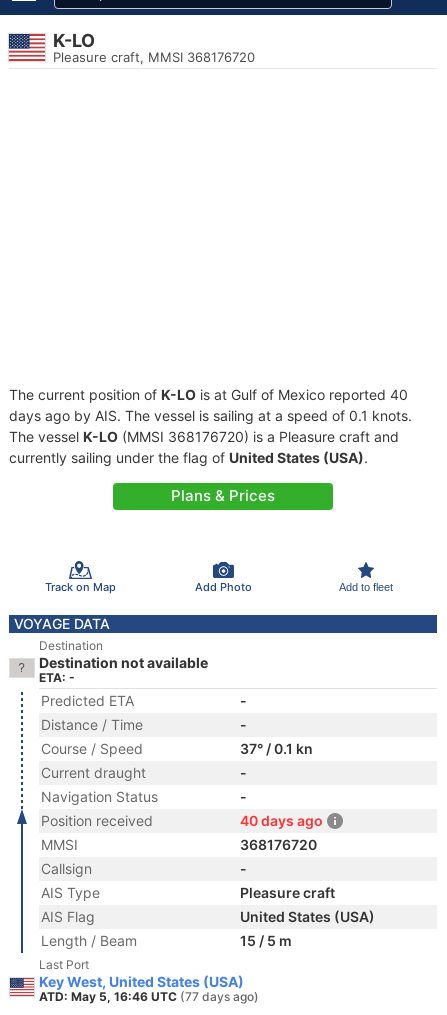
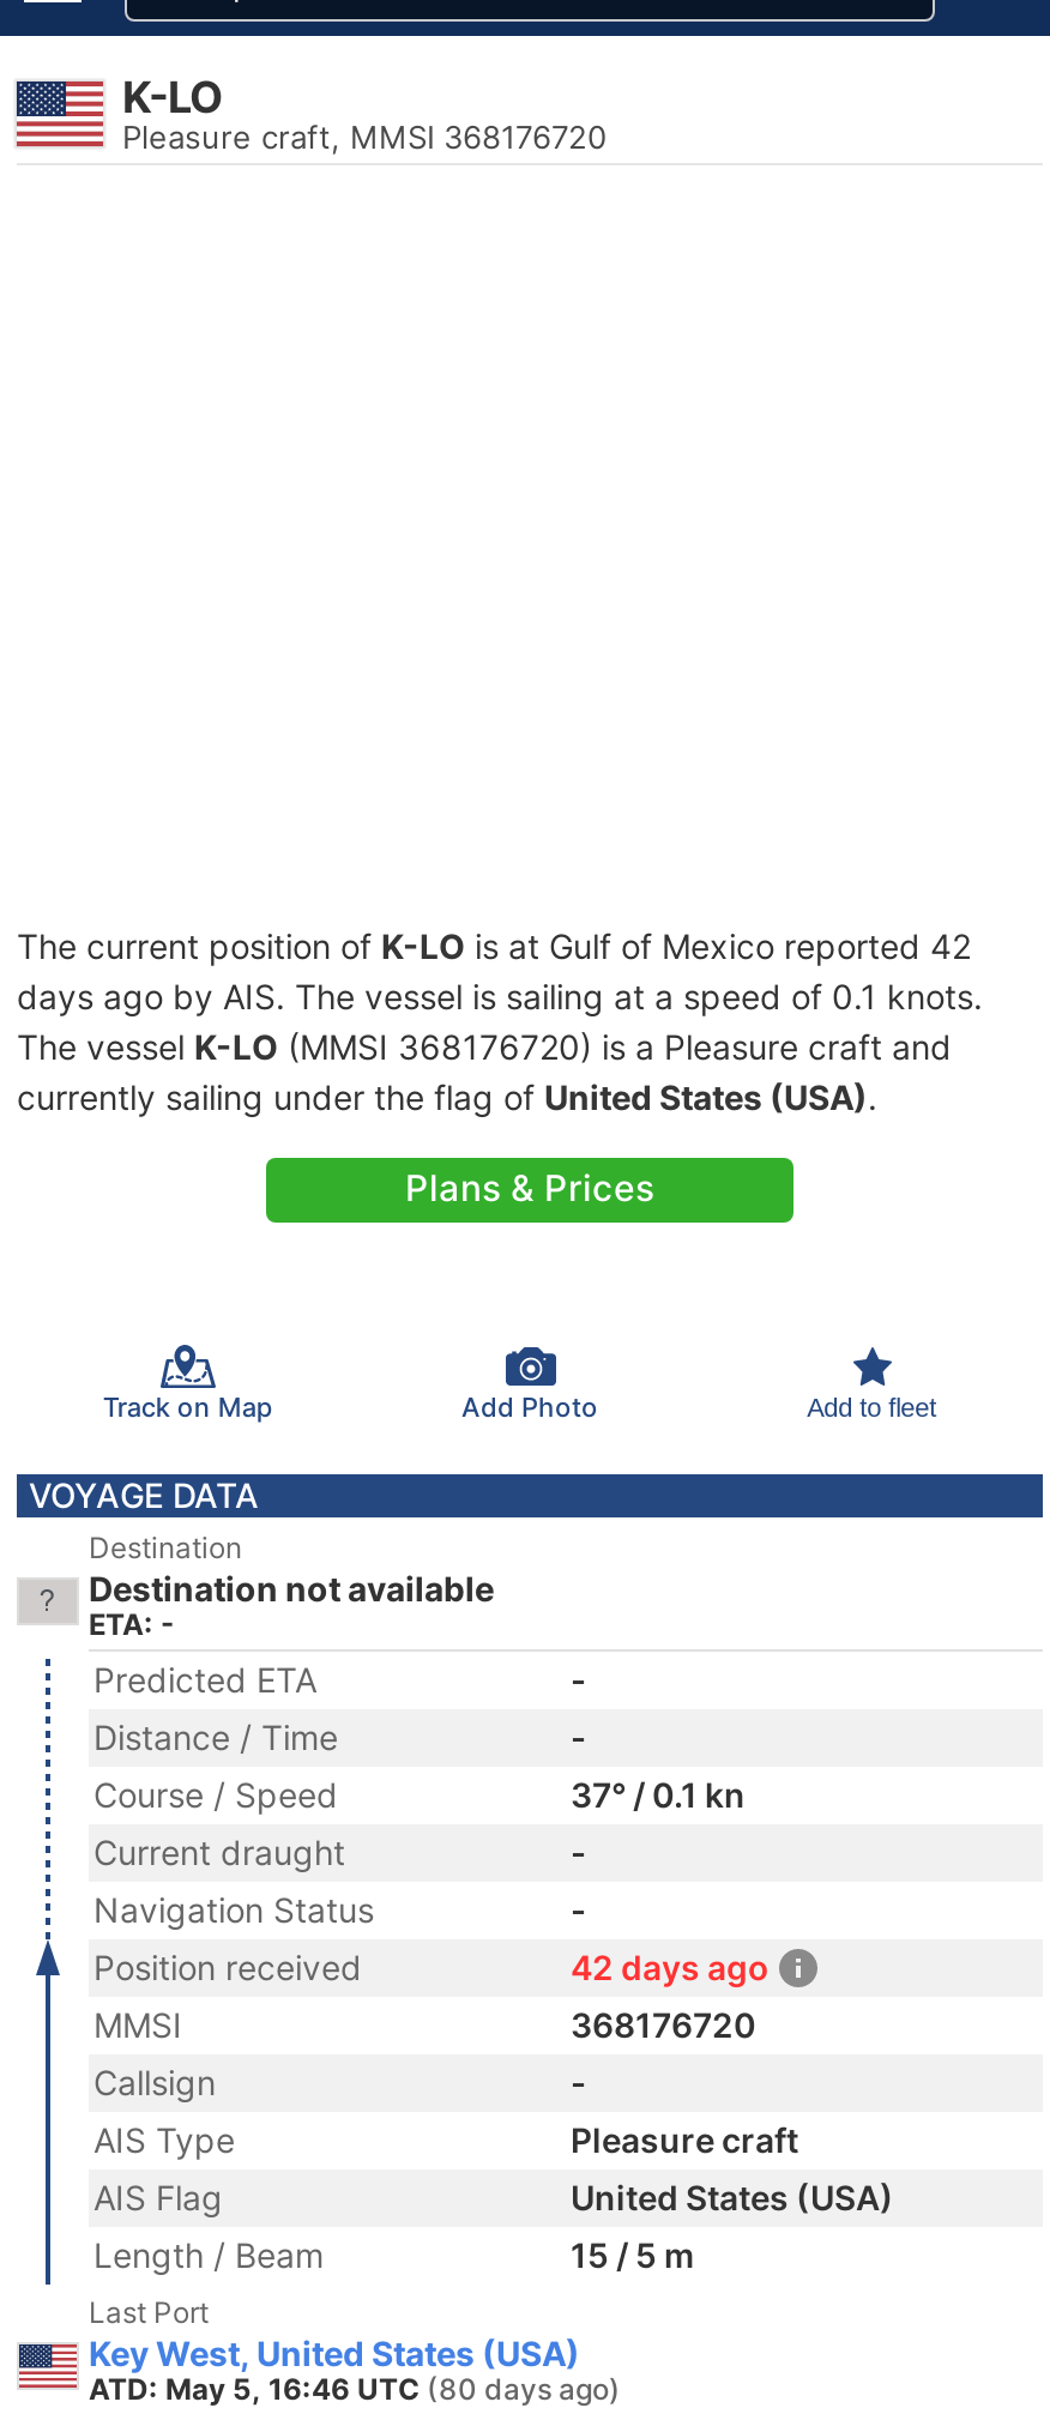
[9,386,408,403] The current position of K-LO is at Gulf of Mexico reported 40 -> [17,925,971,966] The current position of K-LO is at Gulf of Mexico reported 42
[240,812,323,829] 40 days ago -> [571,1947,770,1987] 42 days ago
[39,989,259,1004] ATD: May 5, 16:46 UTC (77 days ago) -> [89,2371,621,2407] ATD: May 5, 16:46 UTC (80 days ago)

